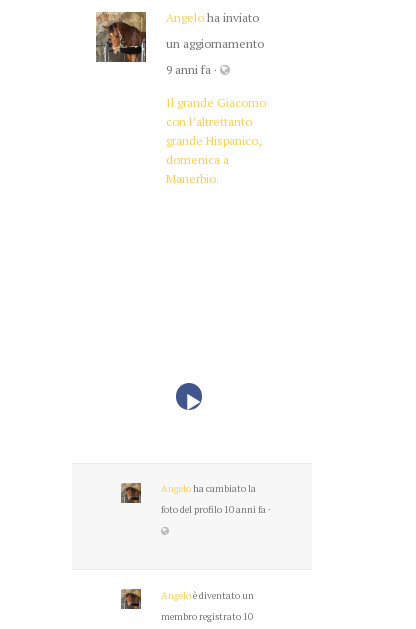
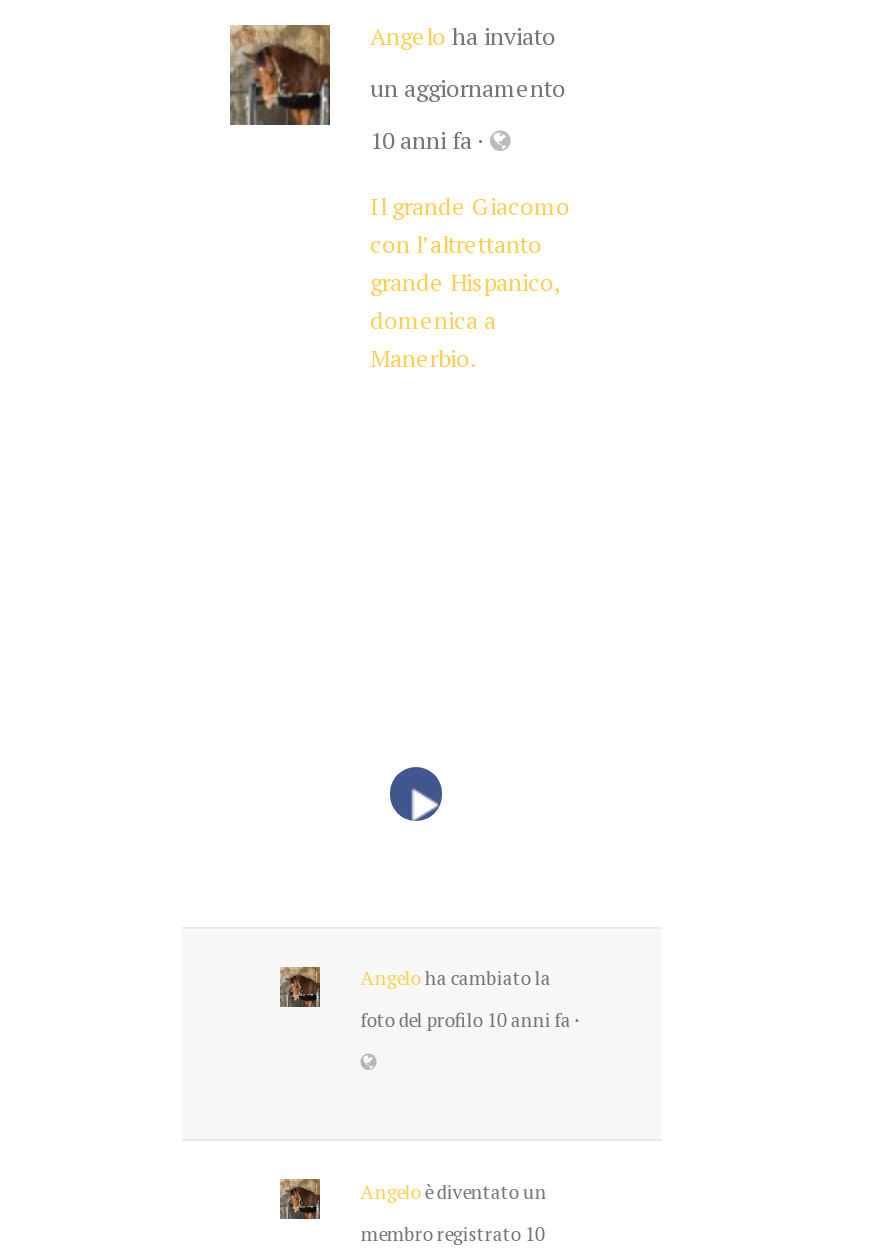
[166,62,220,77] 9 anni fa · -> [370,124,490,154] 10 anni fa ·

